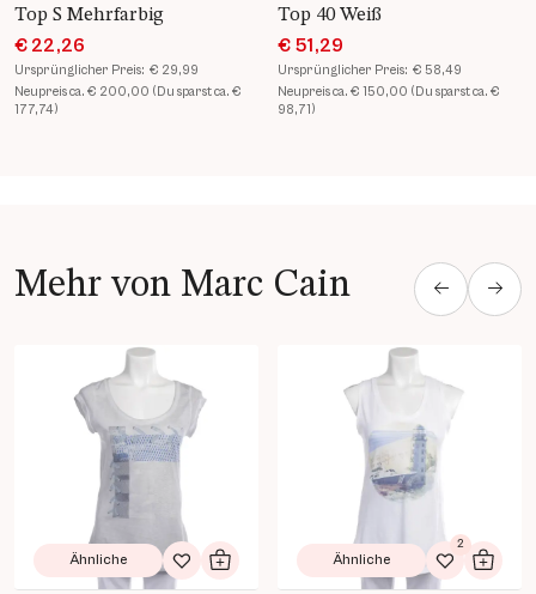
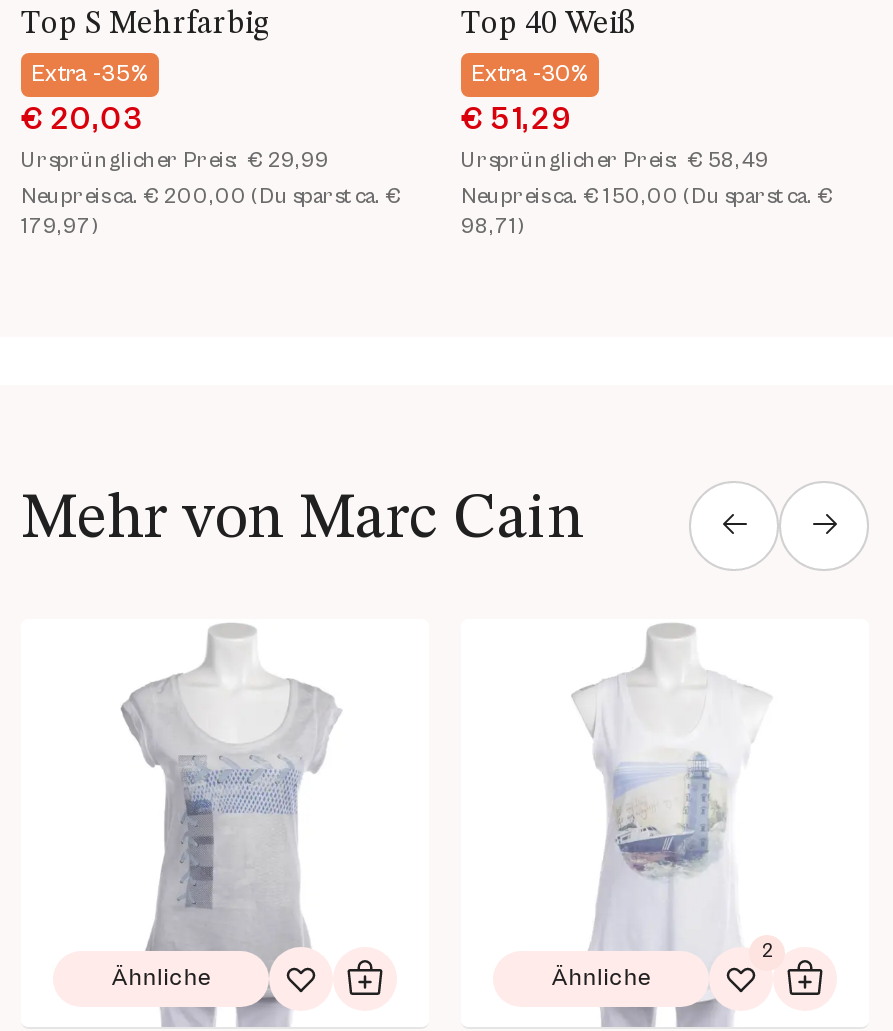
none -> [471,61,589,87] Extra -30%
[14,34,85,56] € 22,26 -> [21,61,149,137] Extra -35% | € 20,03
[14,102,59,117] 177,74) -> [21,213,99,239] 179,97)

